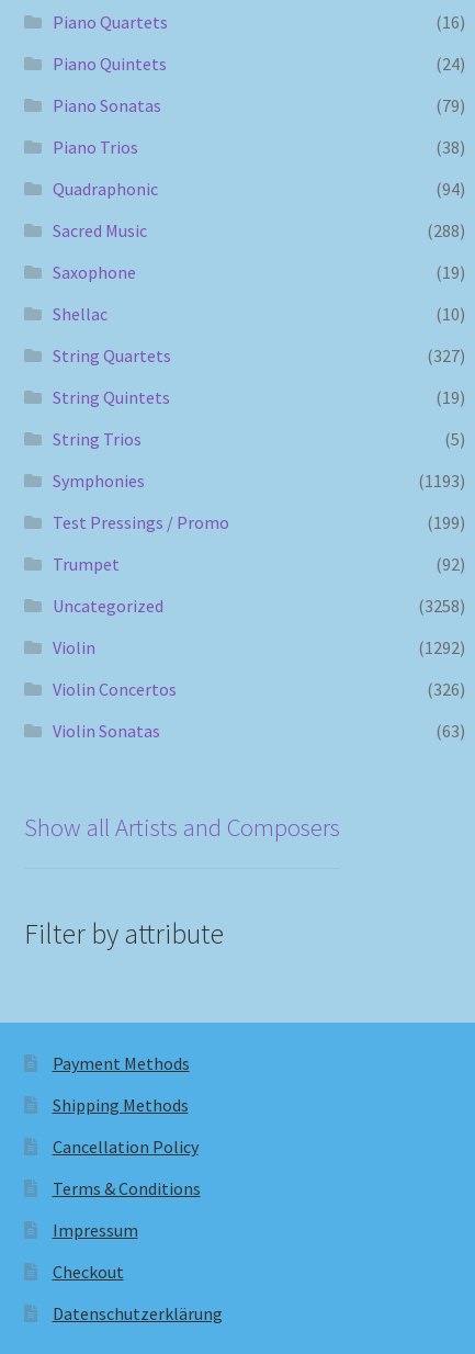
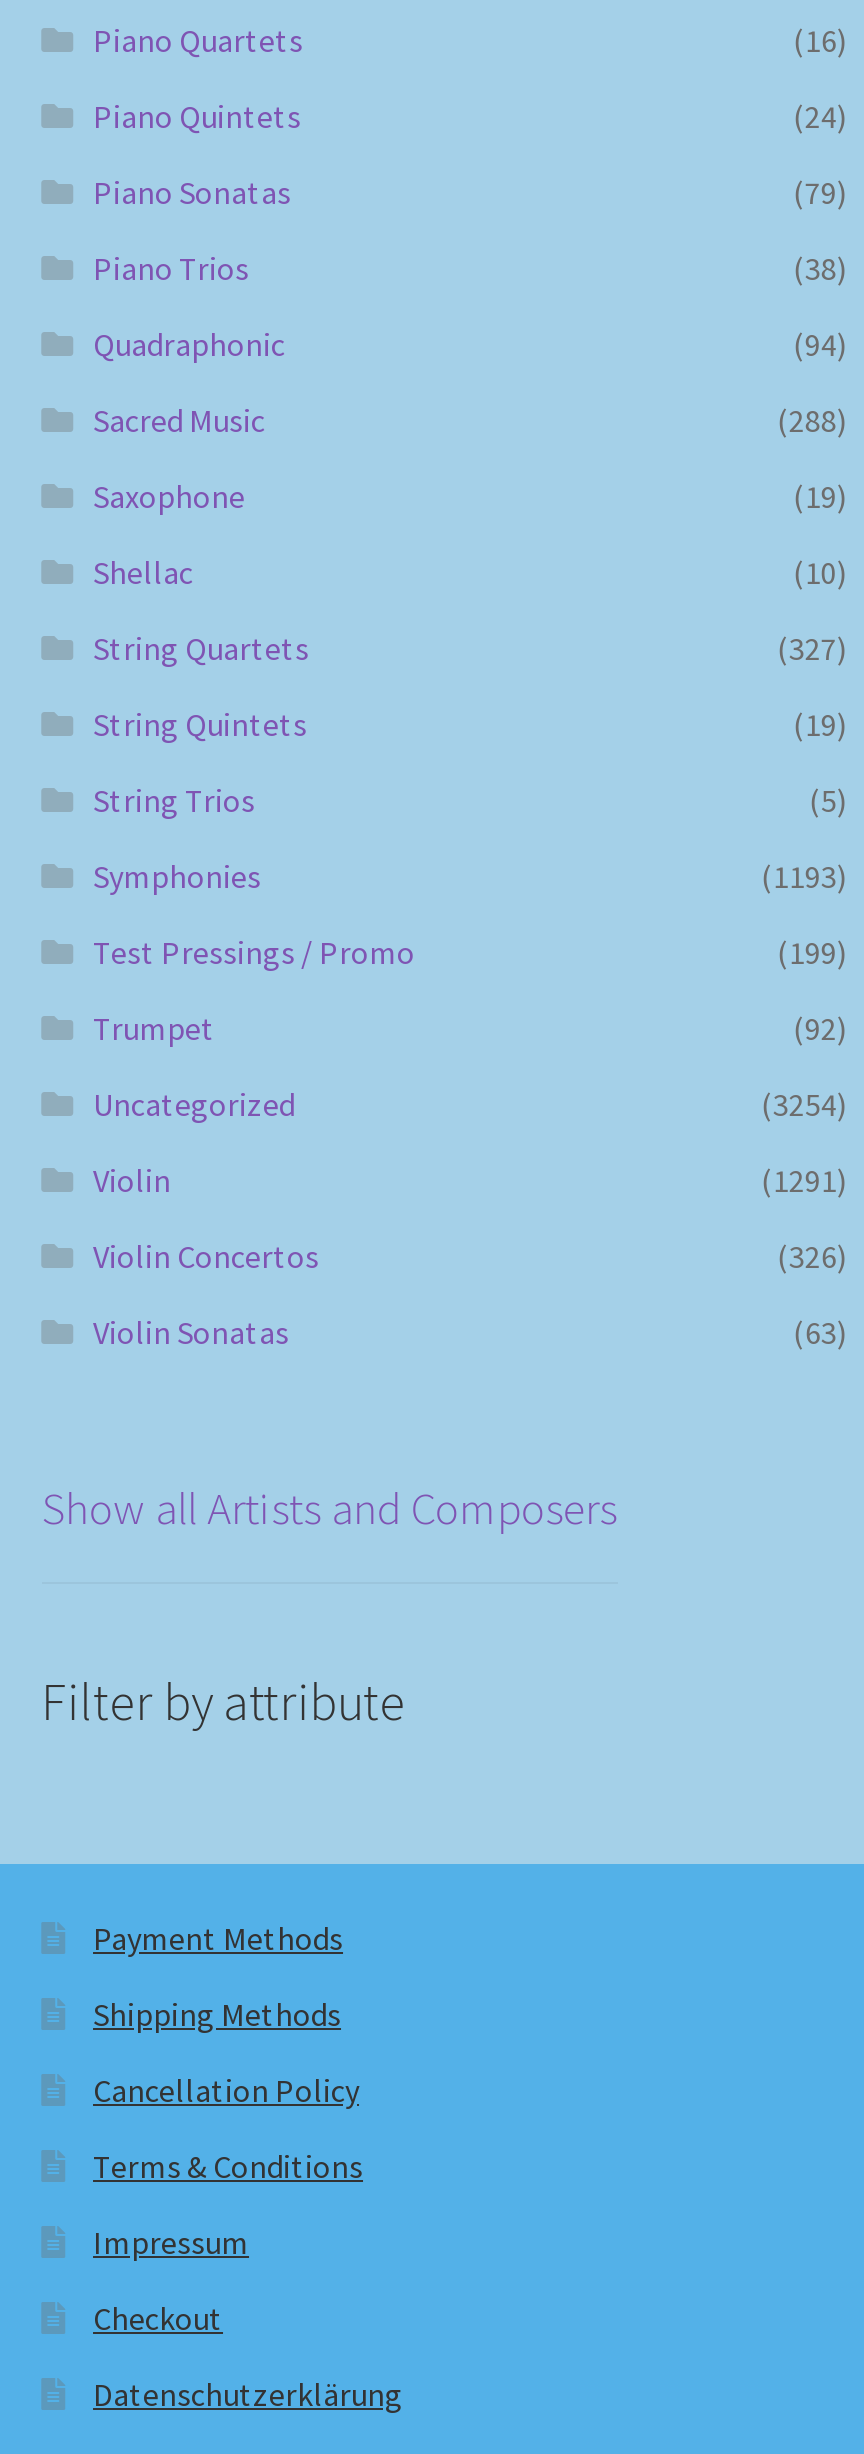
[418,594,466,616] (3258) -> [761,1084,847,1124] (3254)
[418,636,466,658] (1292) -> [761,1160,847,1200] (1291)

